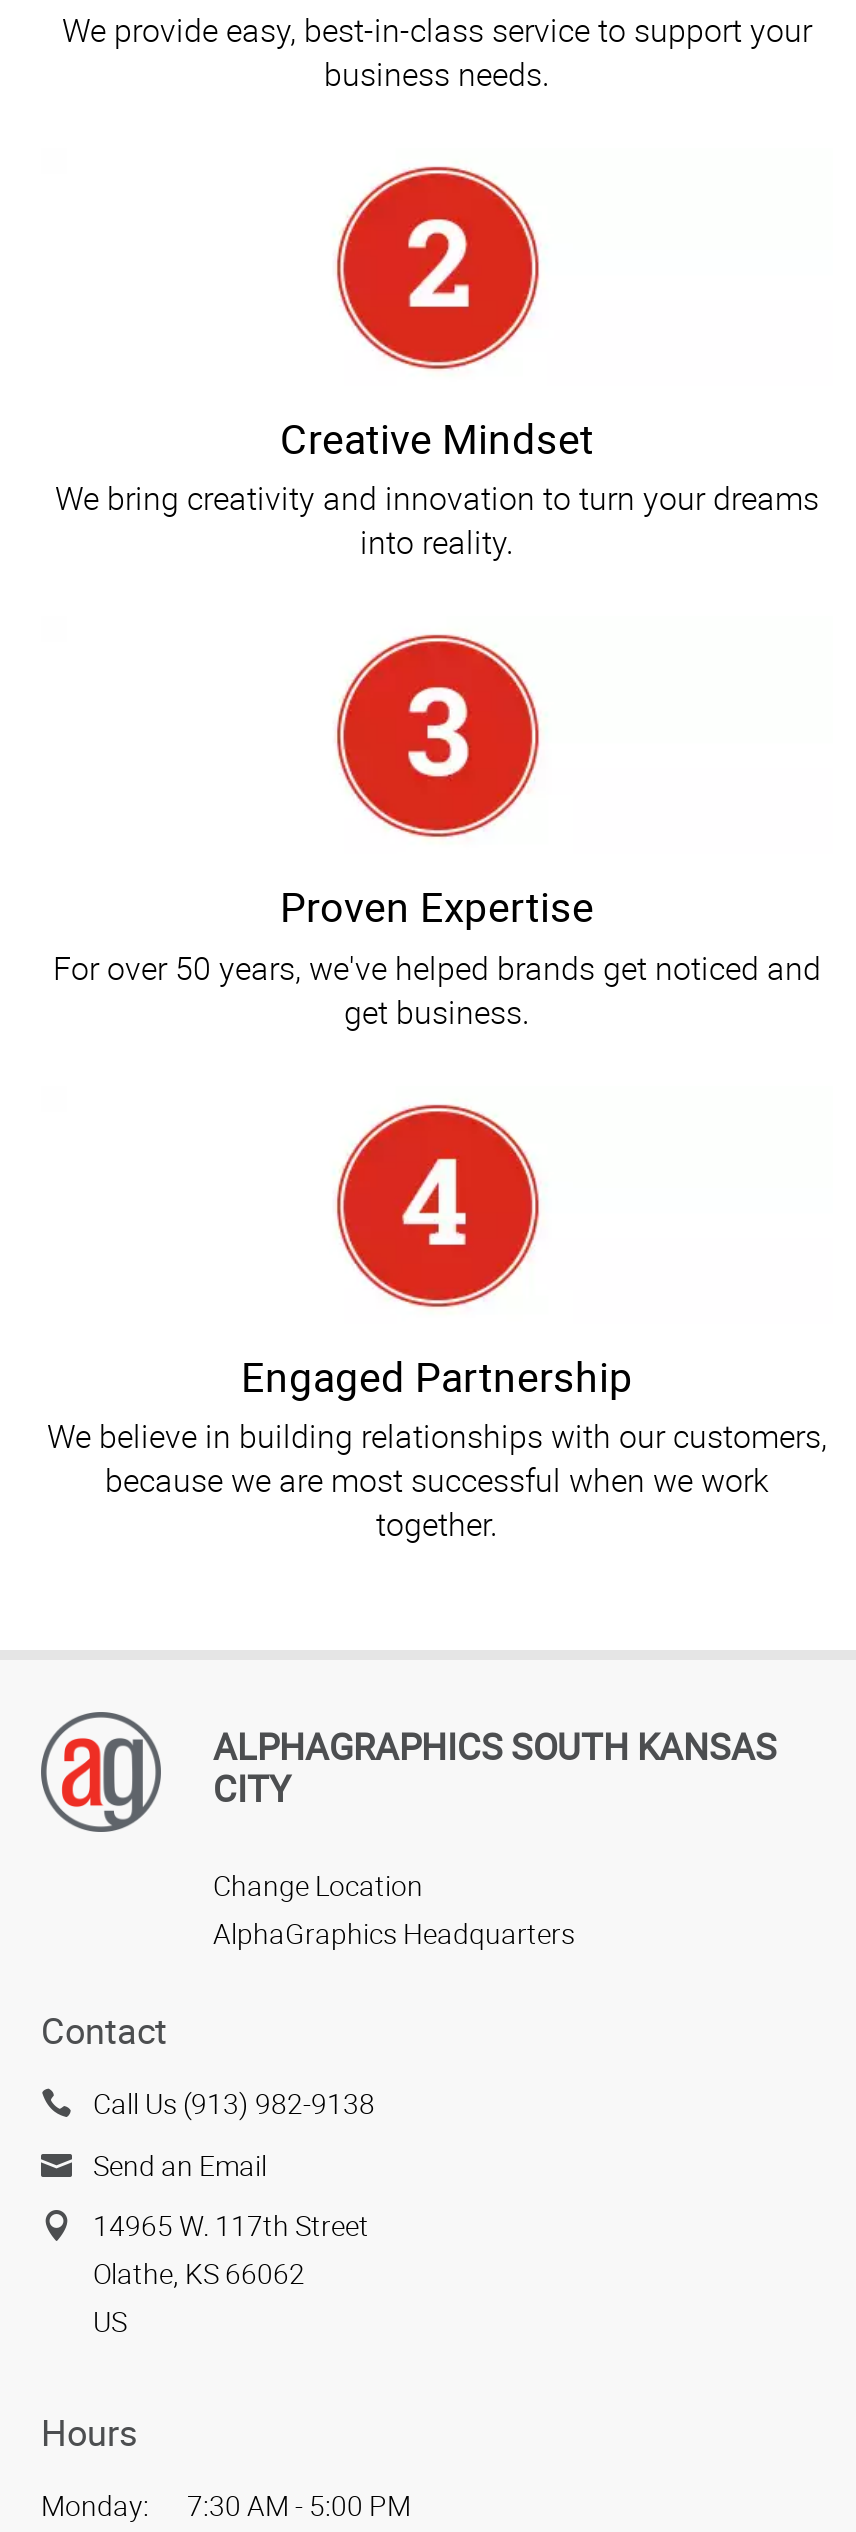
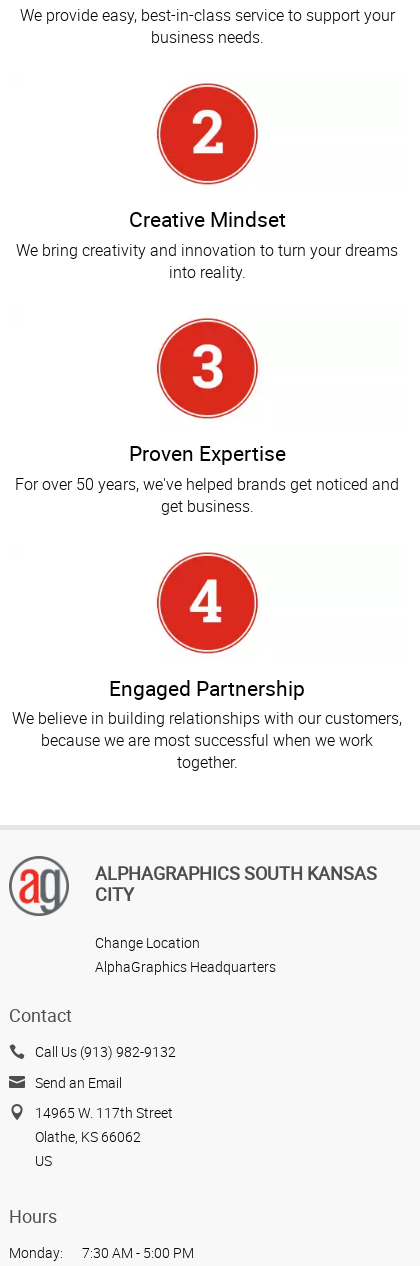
[93,2085,375,2123] Call Us (913) 982-9138 -> [35,1042,176,1061] Call Us (913) 982-9132

